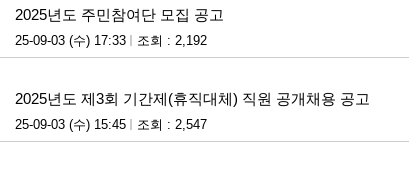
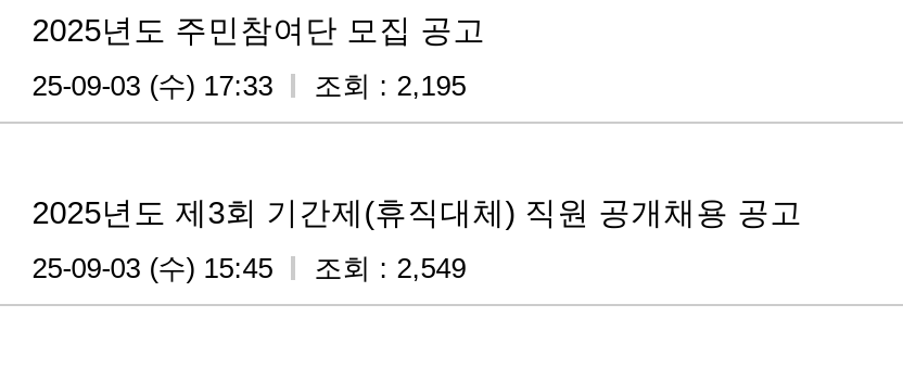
[15,33,207,48] 25-09-03 (수) 17:33 조회 : 2,192 -> [32,70,466,102] 25-09-03 (수) 17:33 조회 : 2,195
[15,117,207,132] 25-09-03 (수) 15:45 조회 : 2,547 -> [32,252,466,285] 25-09-03 (수) 15:45 조회 : 2,549

